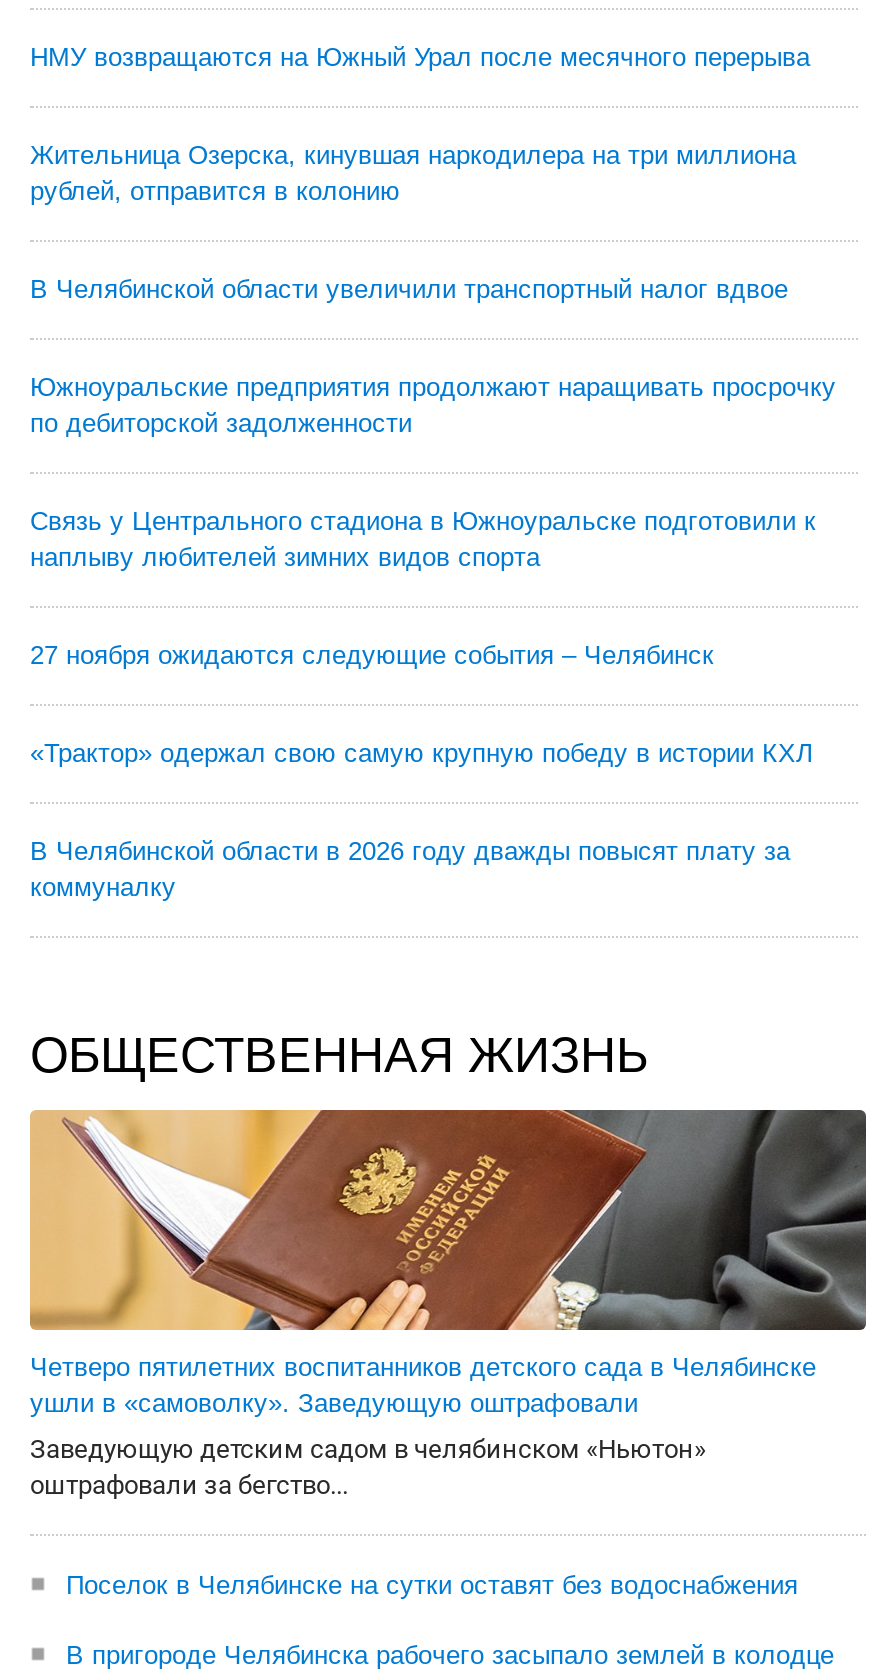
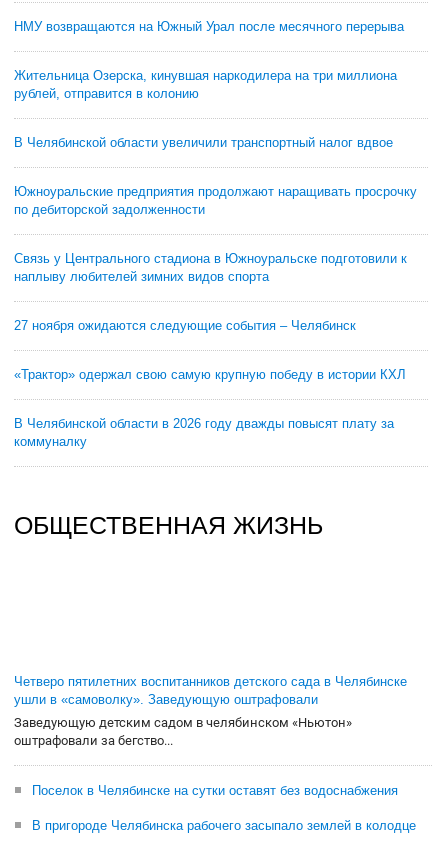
[28,1108,868,1332] [image] -> none

